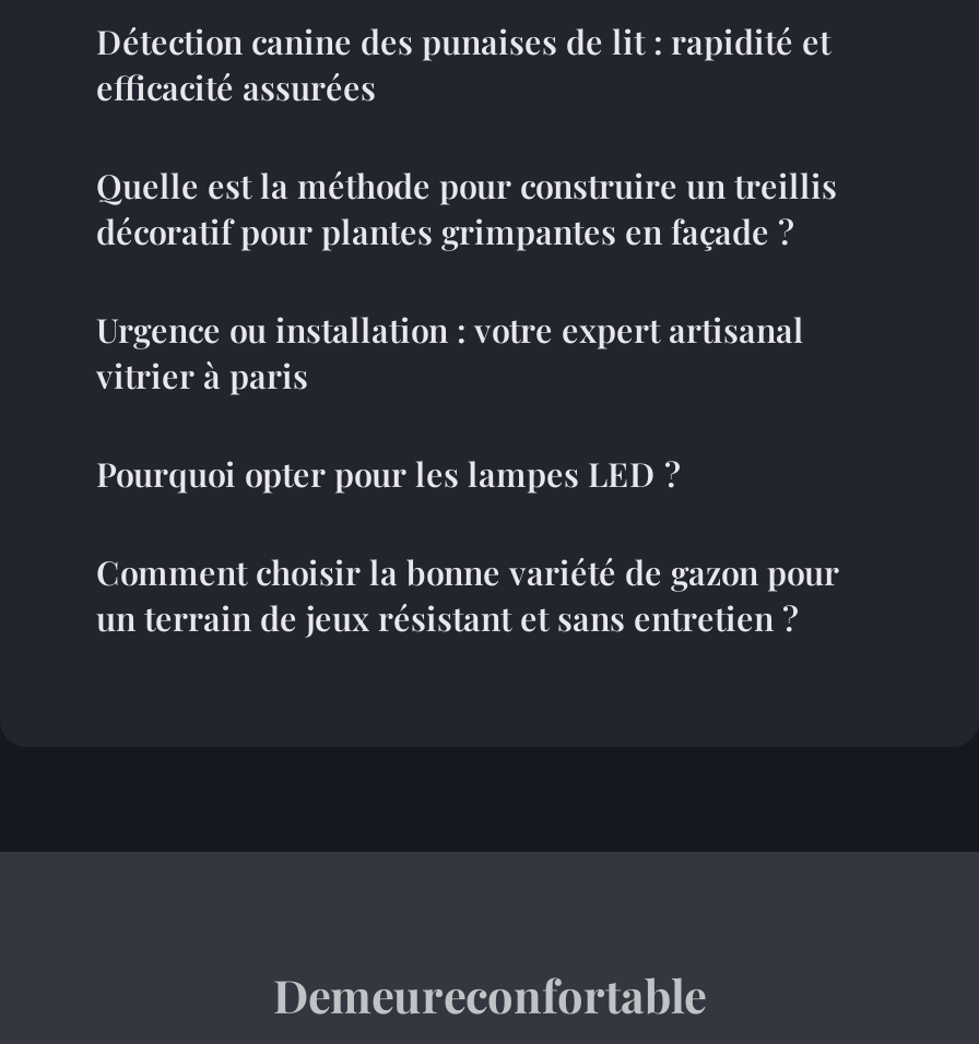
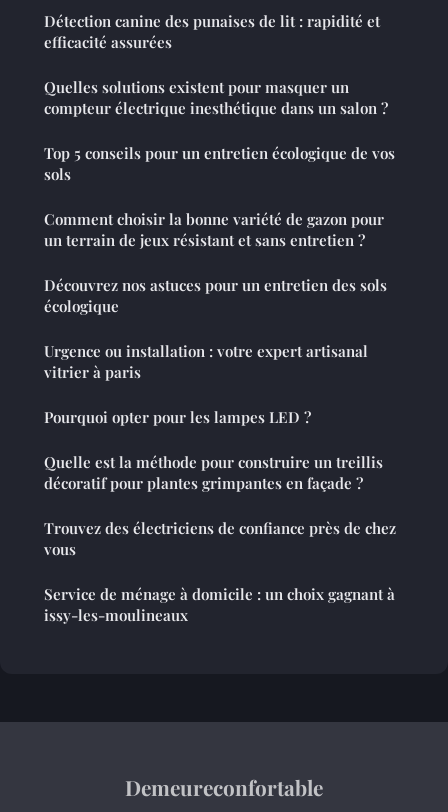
none -> [44,77,395,316] Quelles solutions existent pour masquer un | compteur électrique inesthétique dans un salon ? | Top 5 conseils pour un entretien écologique de vos | sols | Découvrez nos astuces pour un entretien des sols | écologique
moved [96,163,837,252] -> [44,452,383,493]: Quelle est la méthode pour construire un treillis | décoratif pour plantes grimpantes en façade ?
none -> [44,518,396,625] Trouvez des électriciens de confiance près de chez | vous | Service de ménage à domicile : un choix gagnant à | issy-les-moulineaux
moved [96,550,839,639] -> [44,209,384,250]: Comment choisir la bonne variété de gazon pour | un terrain de jeux résistant et sans entretien ?

